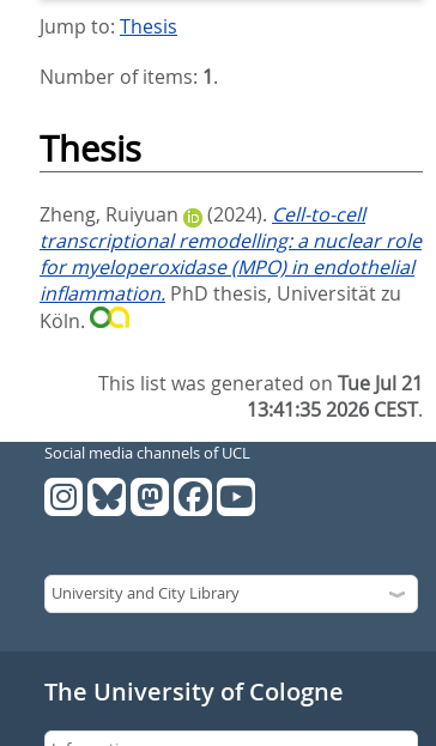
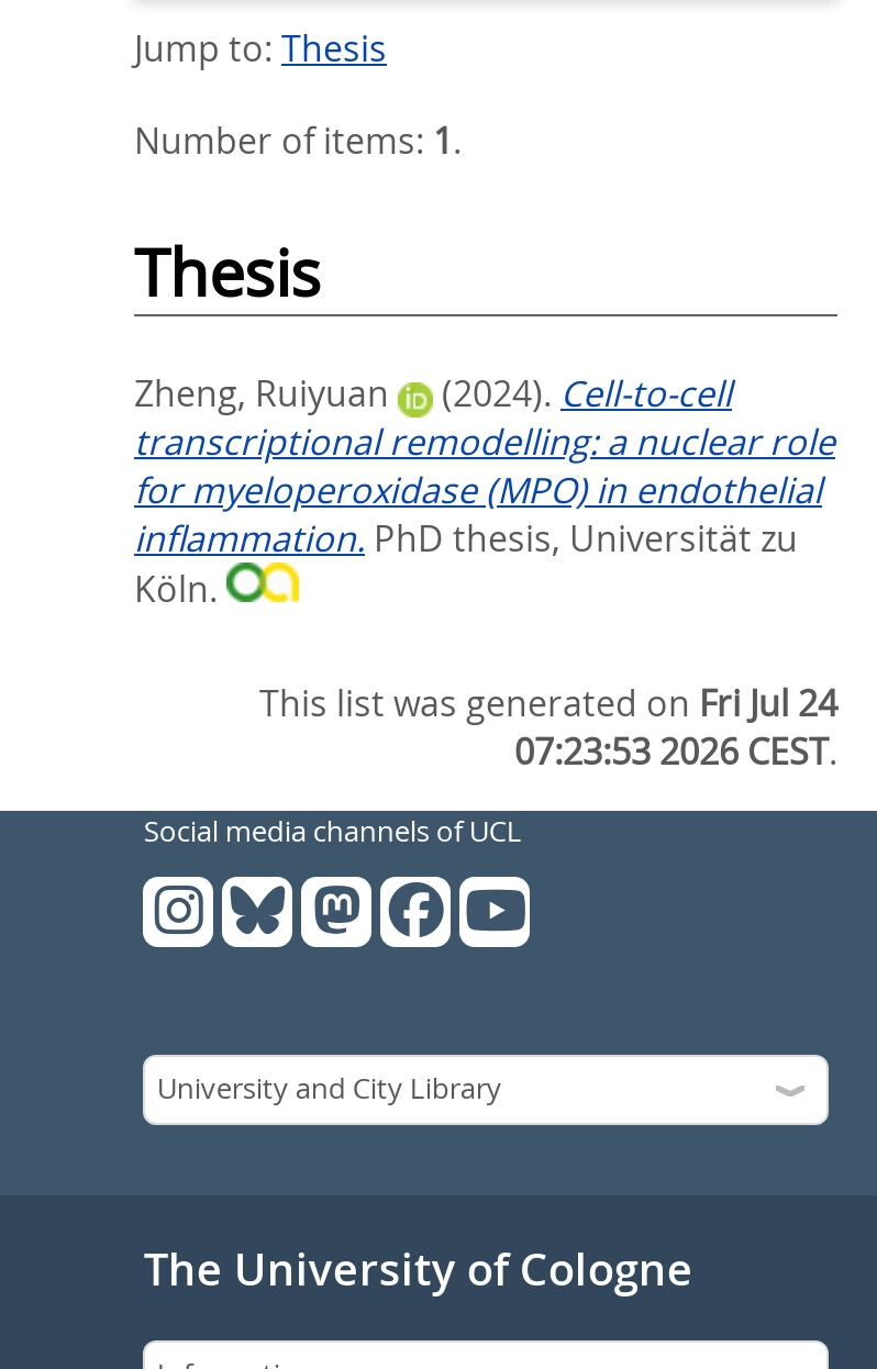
[98,370,423,396] This list was generated on Tue Jul 21 -> [259,679,837,727] This list was generated on Fri Jul 24
[247,396,423,423] 13:41:35 2026 CEST. -> [514,727,837,775] 07:23:53 2026 CEST.

